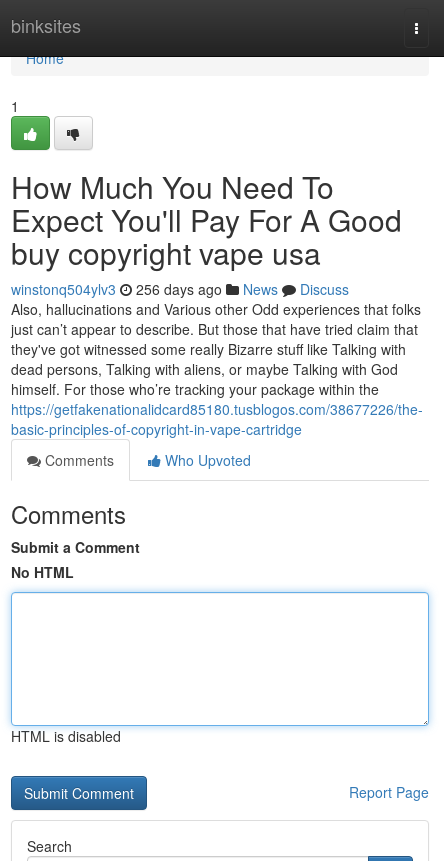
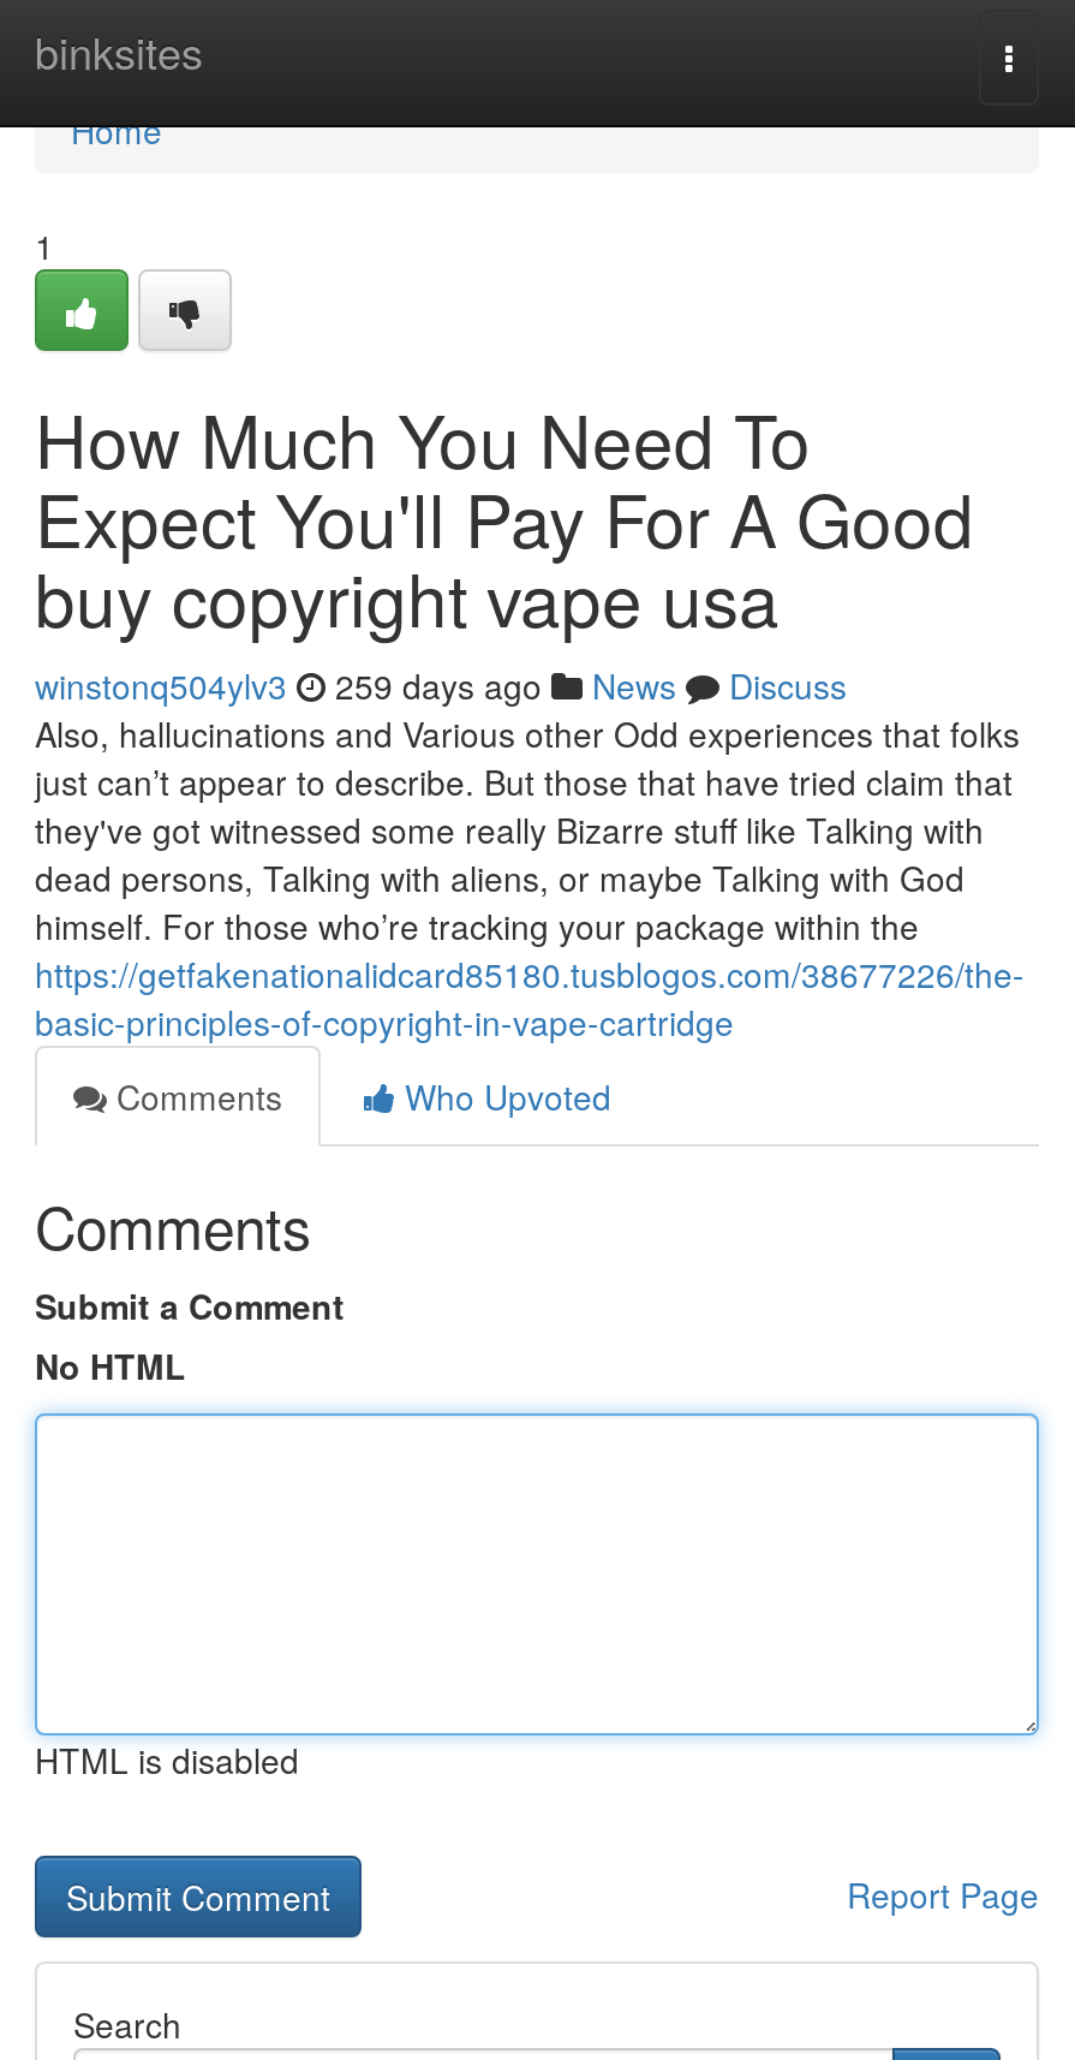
[11,279,349,299] winstonq504ylv3 256 days ago News Discuss -> [35,661,847,709] winstonq504ylv3 259 days ago News Discuss

